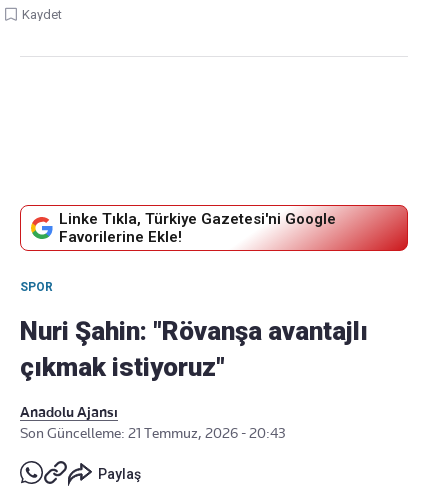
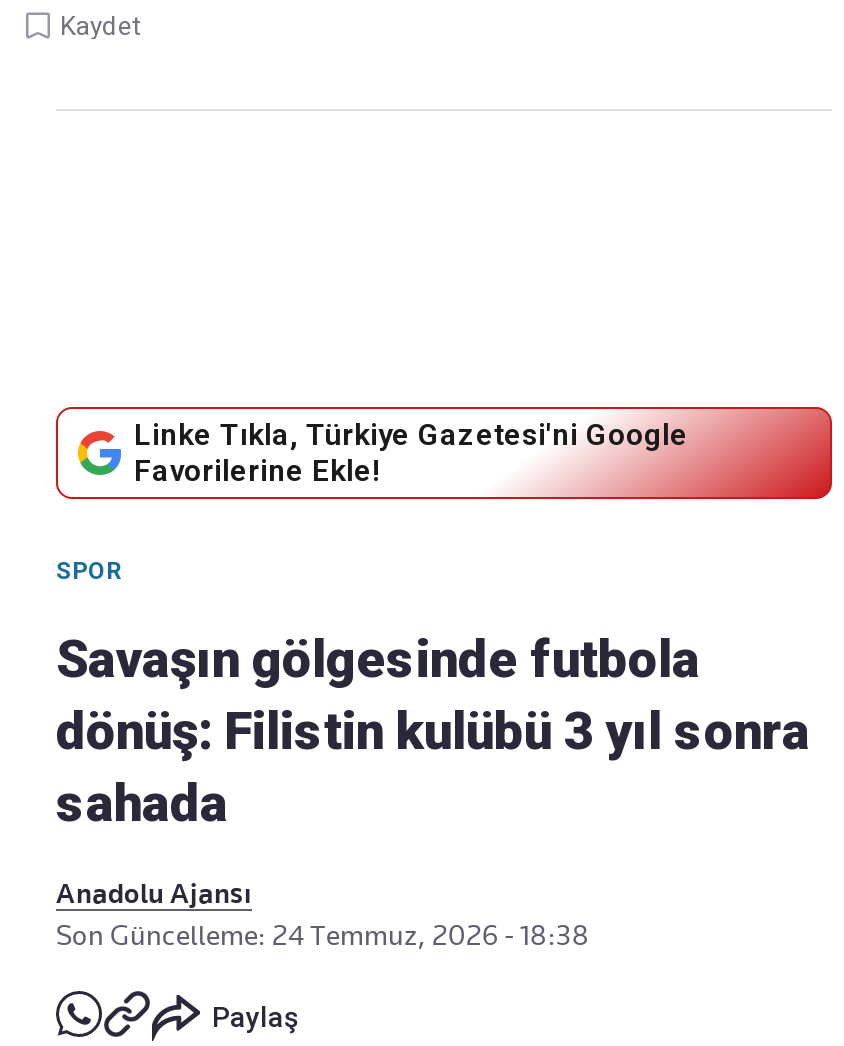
[20,316,368,382] Nuri Şahin: "Rövanşa avantajlı | çıkmak istiyoruz" -> [56,629,810,833] Savaşın gölgesinde futbola | dönüş: Filistin kulübü 3 yıl sonra | sahada
[20,425,286,441] Son Güncelleme: 21 Temmuz, 2026 - 20:43 -> [56,919,590,951] Son Güncelleme: 24 Temmuz, 2026 - 18:38

